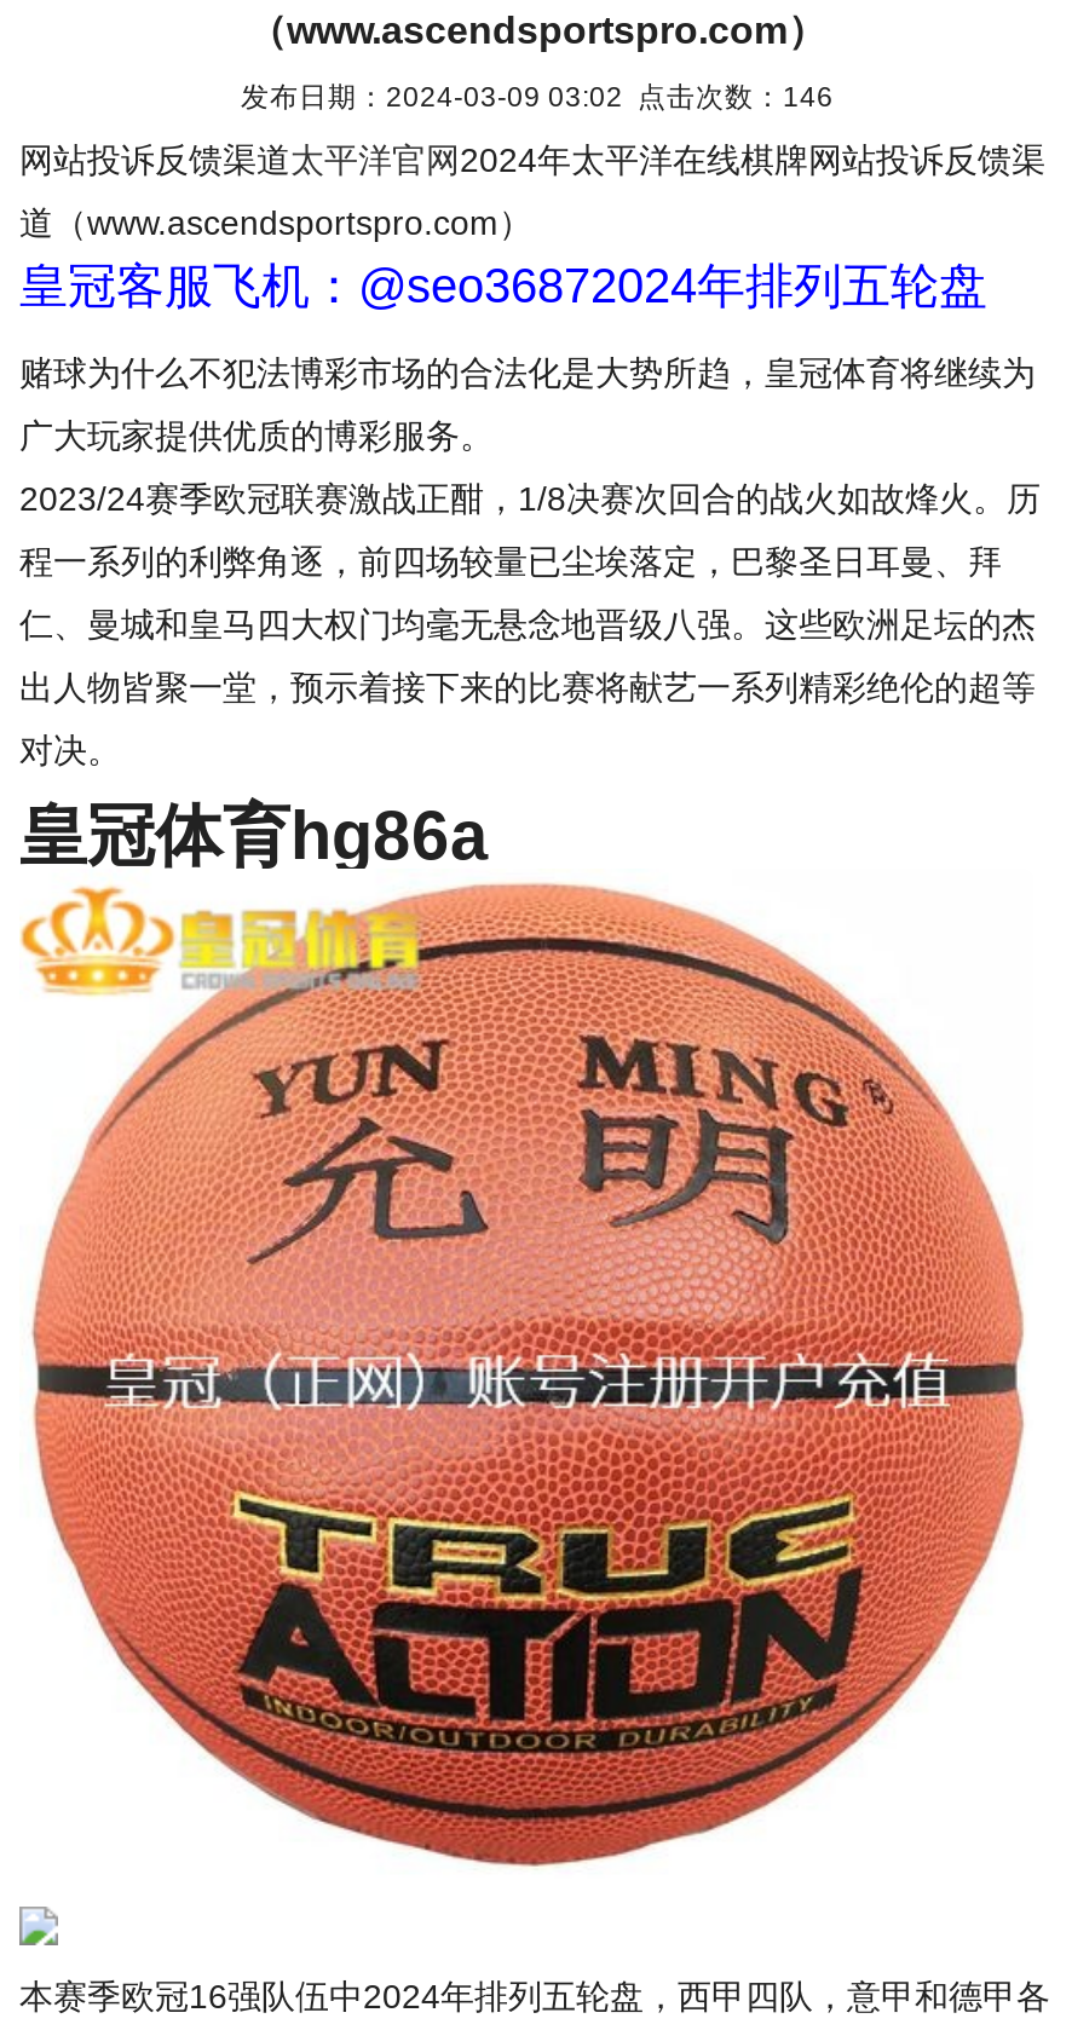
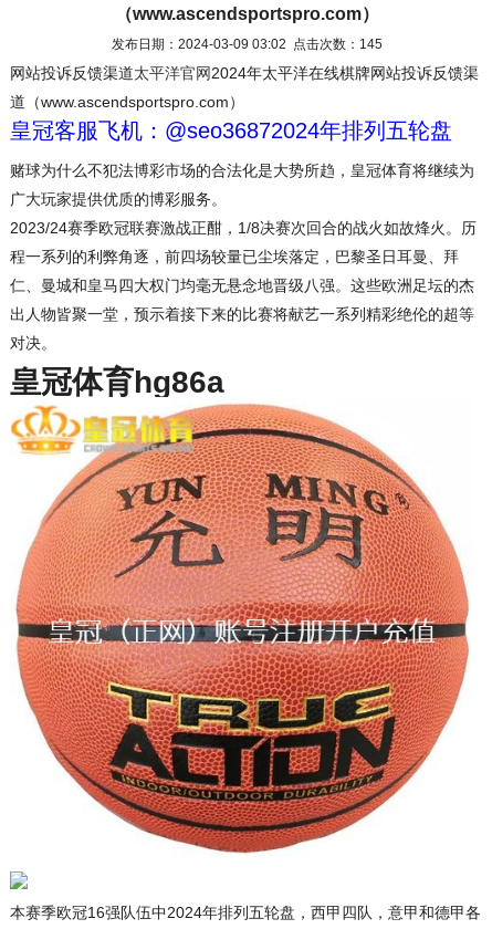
[241,80,834,111] 发布日期：2024-03-09 03:02 点击次数：146 -> [111,36,382,51] 发布日期：2024-03-09 03:02 点击次数：145

